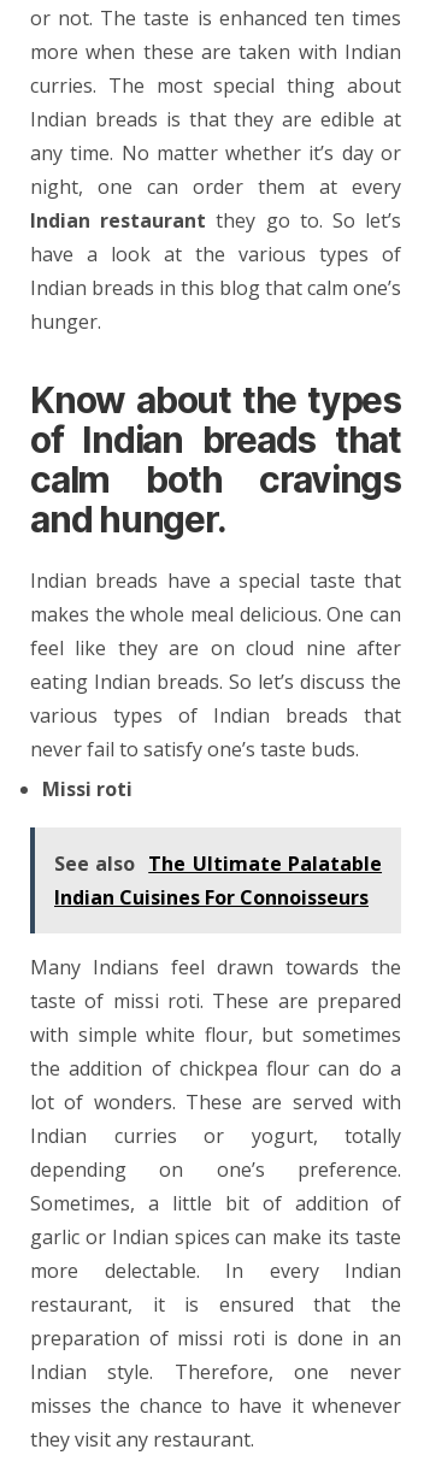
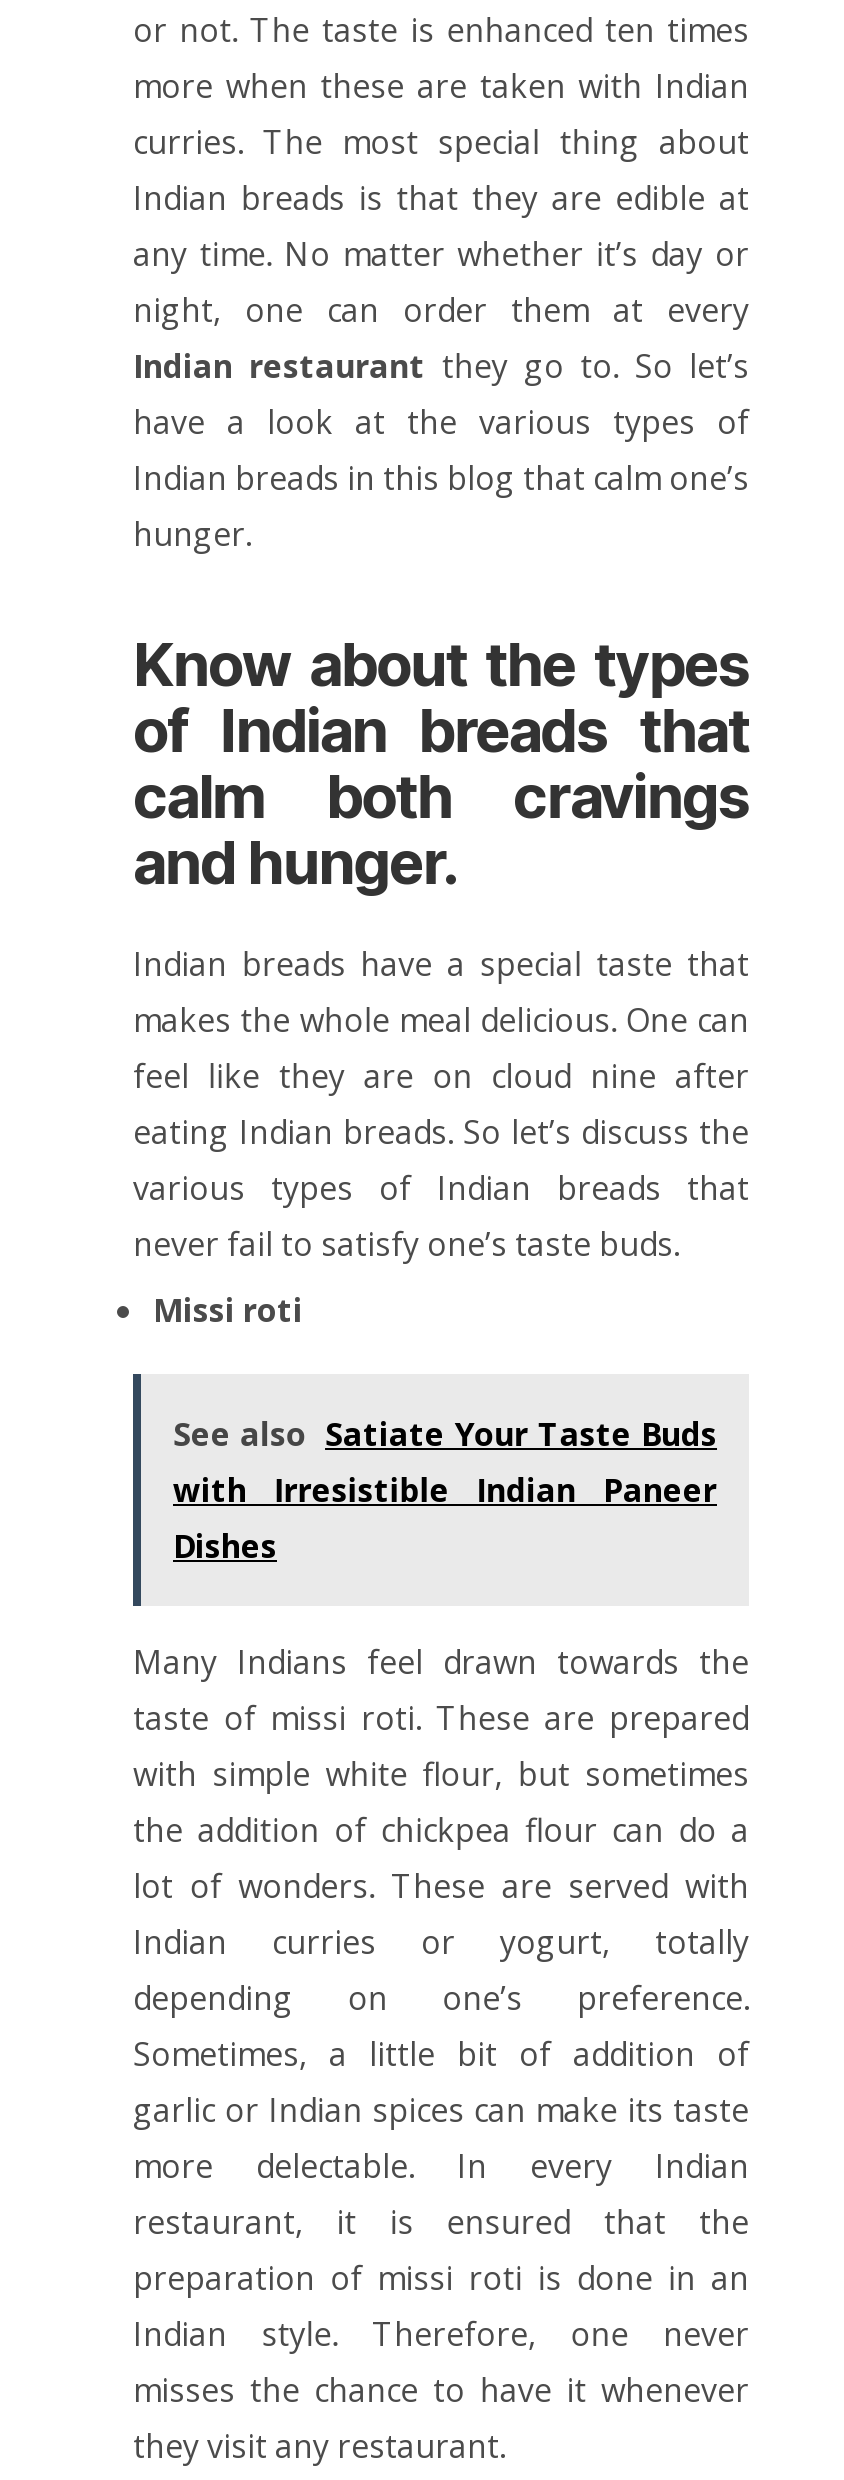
[54,850,382,910] See also The Ultimate Palatable | Indian Cuisines For Connoisseurs -> [173,1411,717,1567] See also Satiate Your Taste Buds | with Irresistible Indian Paneer | Dishes

